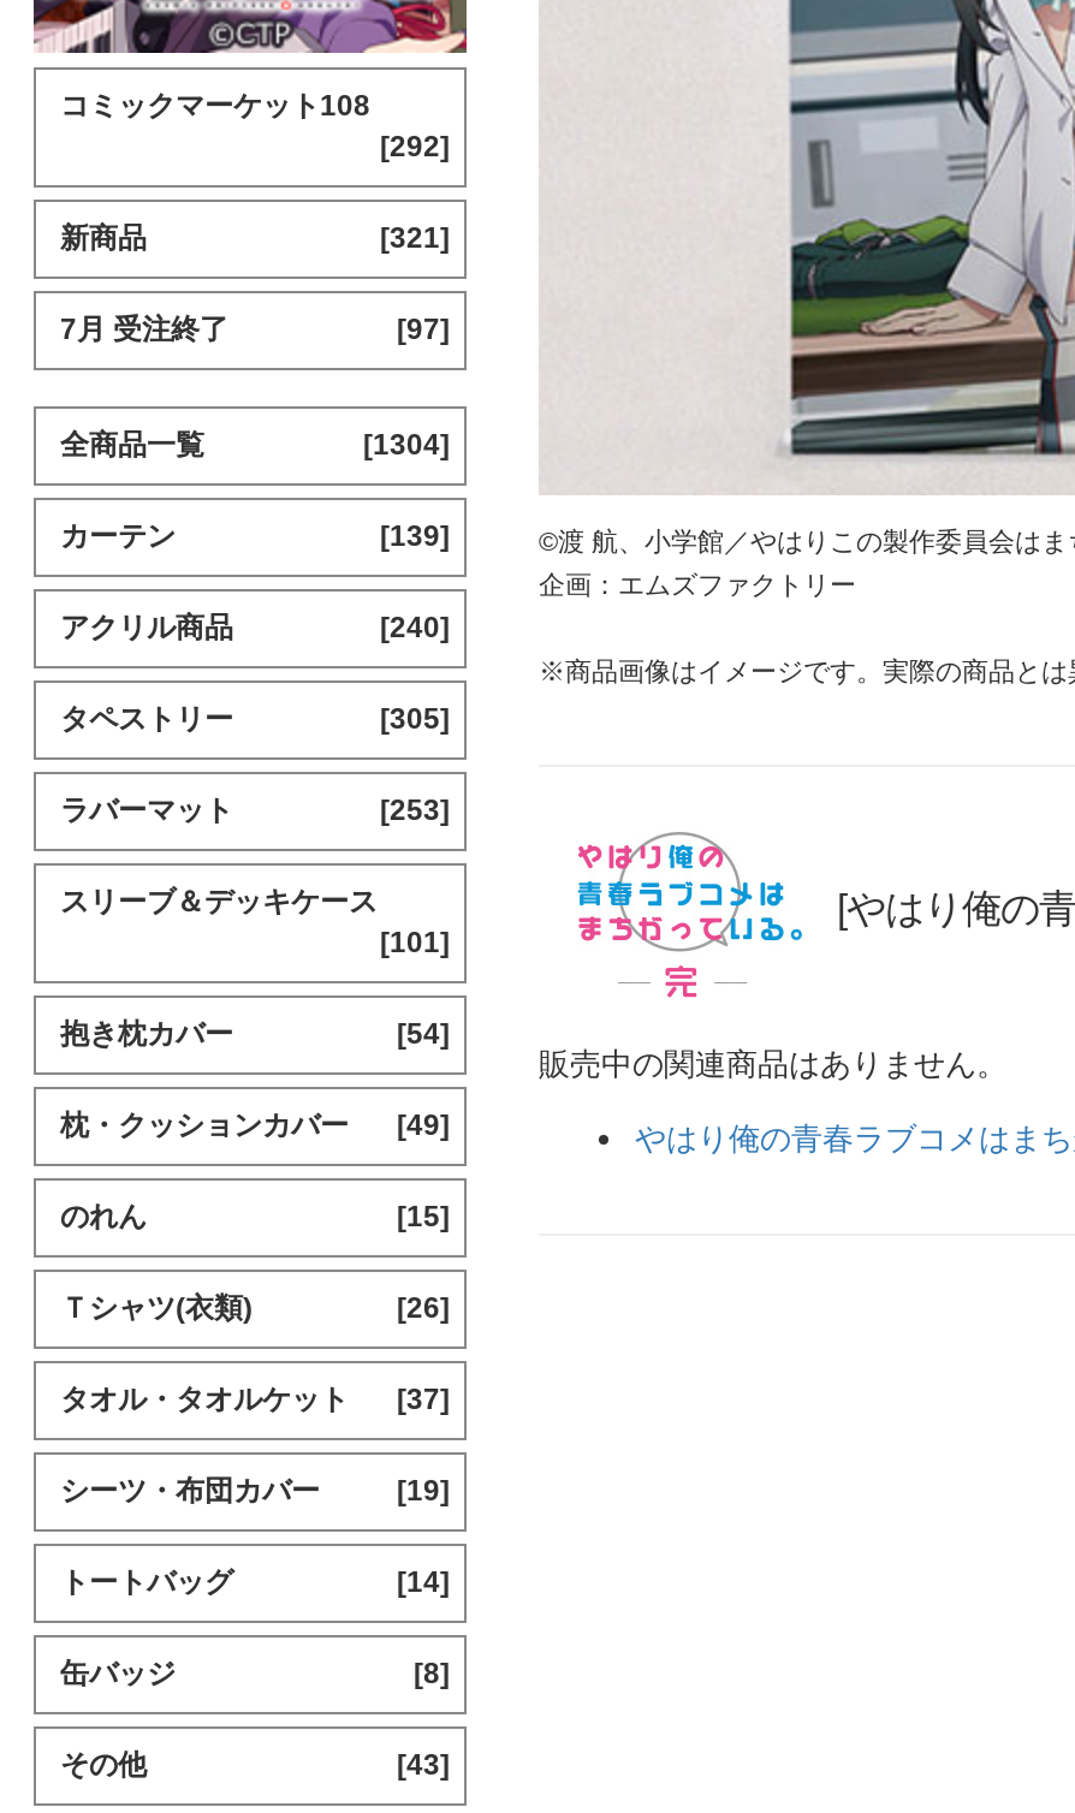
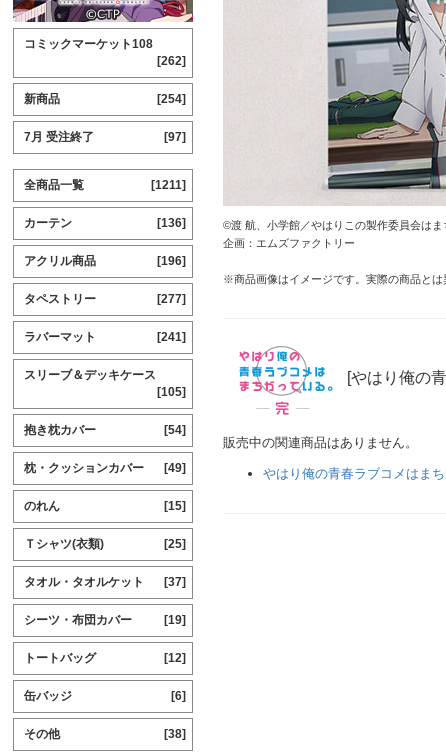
[380,130,450,164] [292] -> [157,54,186,68] [262]
[380,221,450,255] [321] -> [157,92,186,106] [254]
[363,428,450,462] [1304] -> [151,178,186,192] [1211]
[380,519,450,553] [139] -> [157,216,186,230] [136]
[351,611,450,644] [240] -> [145,254,186,268] [196]
[380,702,450,736] [305] -> [157,292,186,306] [277]
[380,793,450,827] [253] -> [157,330,186,344] [241]
[380,926,450,959] [101] -> [157,385,186,399] [105]
[397,1291,450,1325] [26] -> [164,537,186,551] [25]
[397,1565,450,1599] [14] -> [164,651,186,665] [12]
[414,1657,450,1690] [8] -> [171,689,186,703] [6]
[368,1748,450,1782] [43] -> [152,727,186,741] [38]

